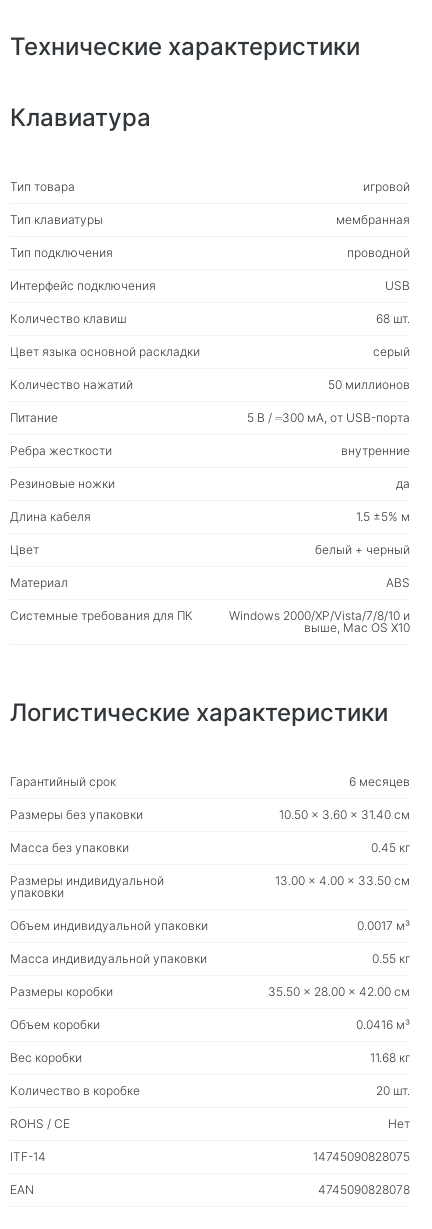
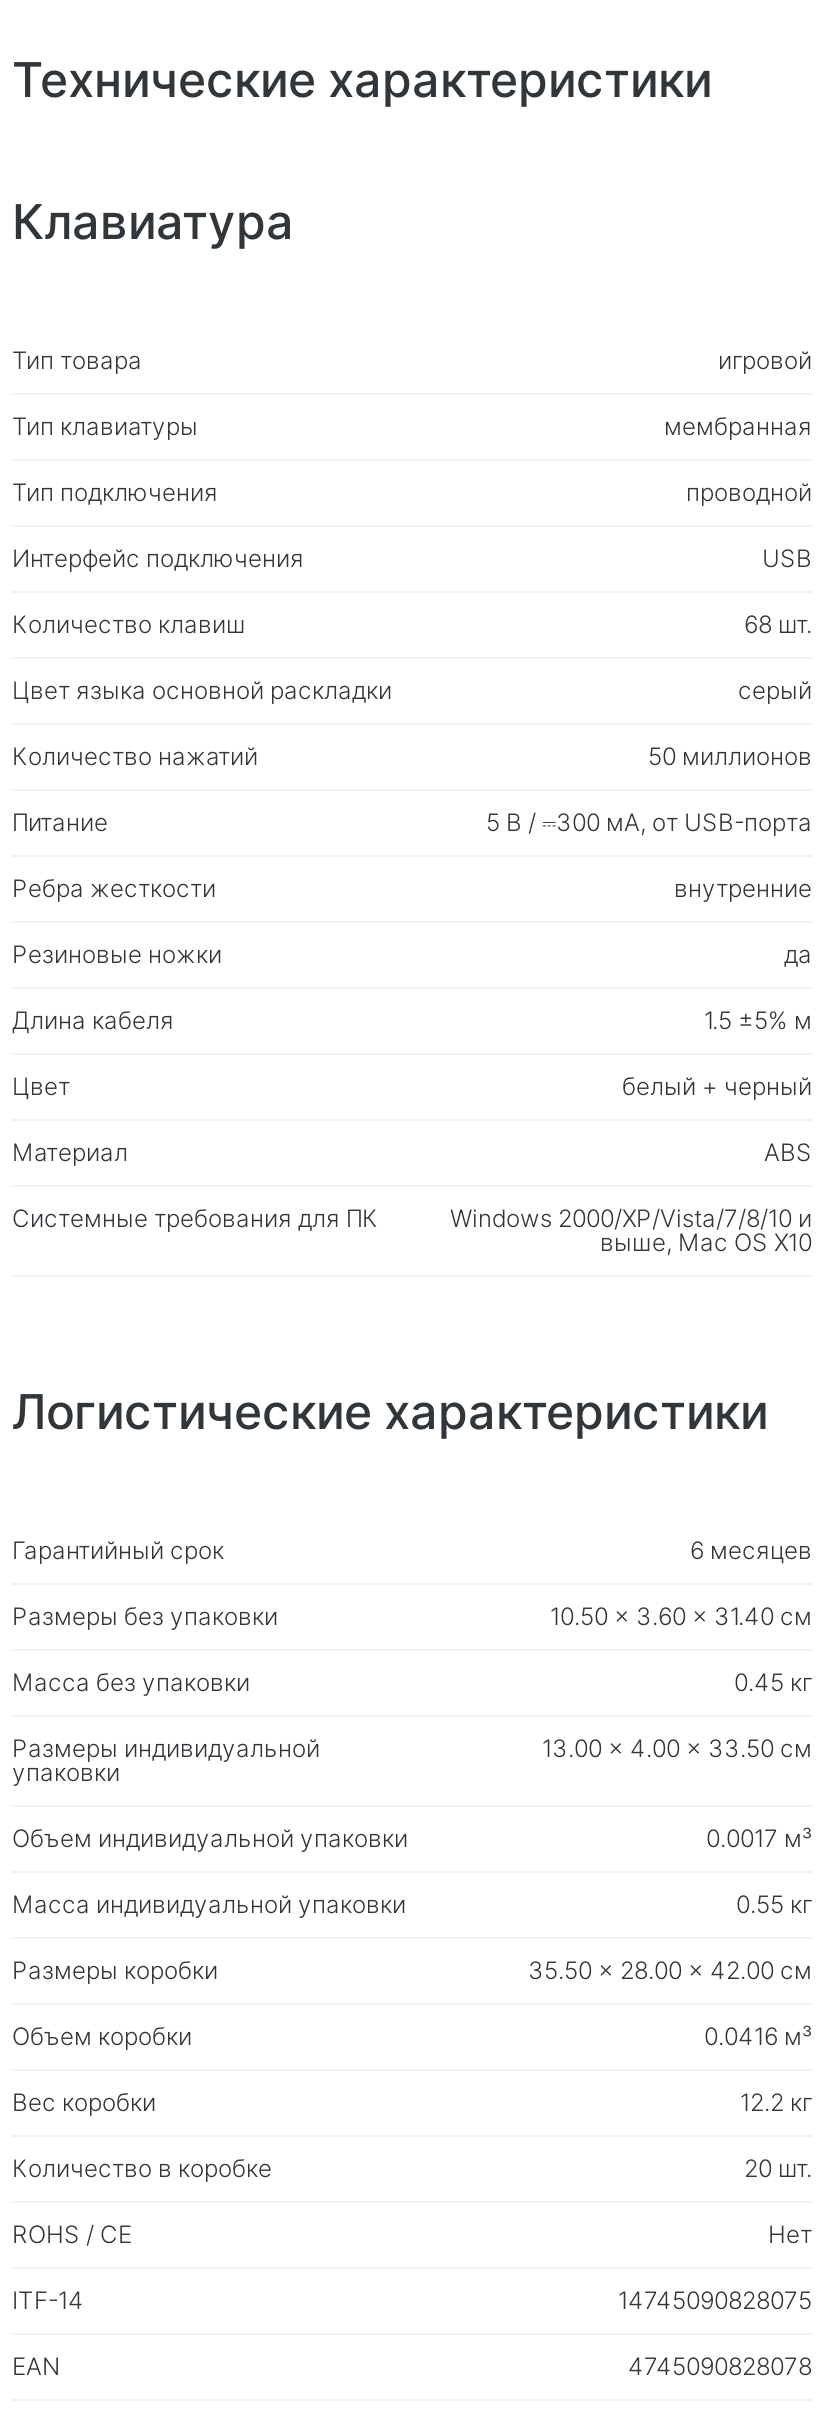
[370,1050,410,1065] 11.68 кг -> [740,2087,812,2117] 12.2 кг

